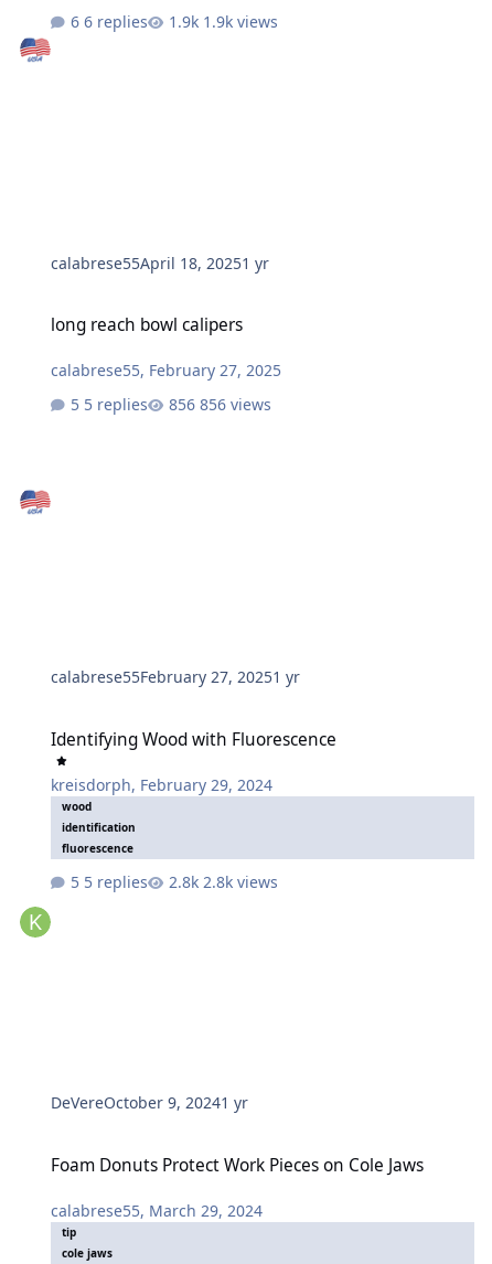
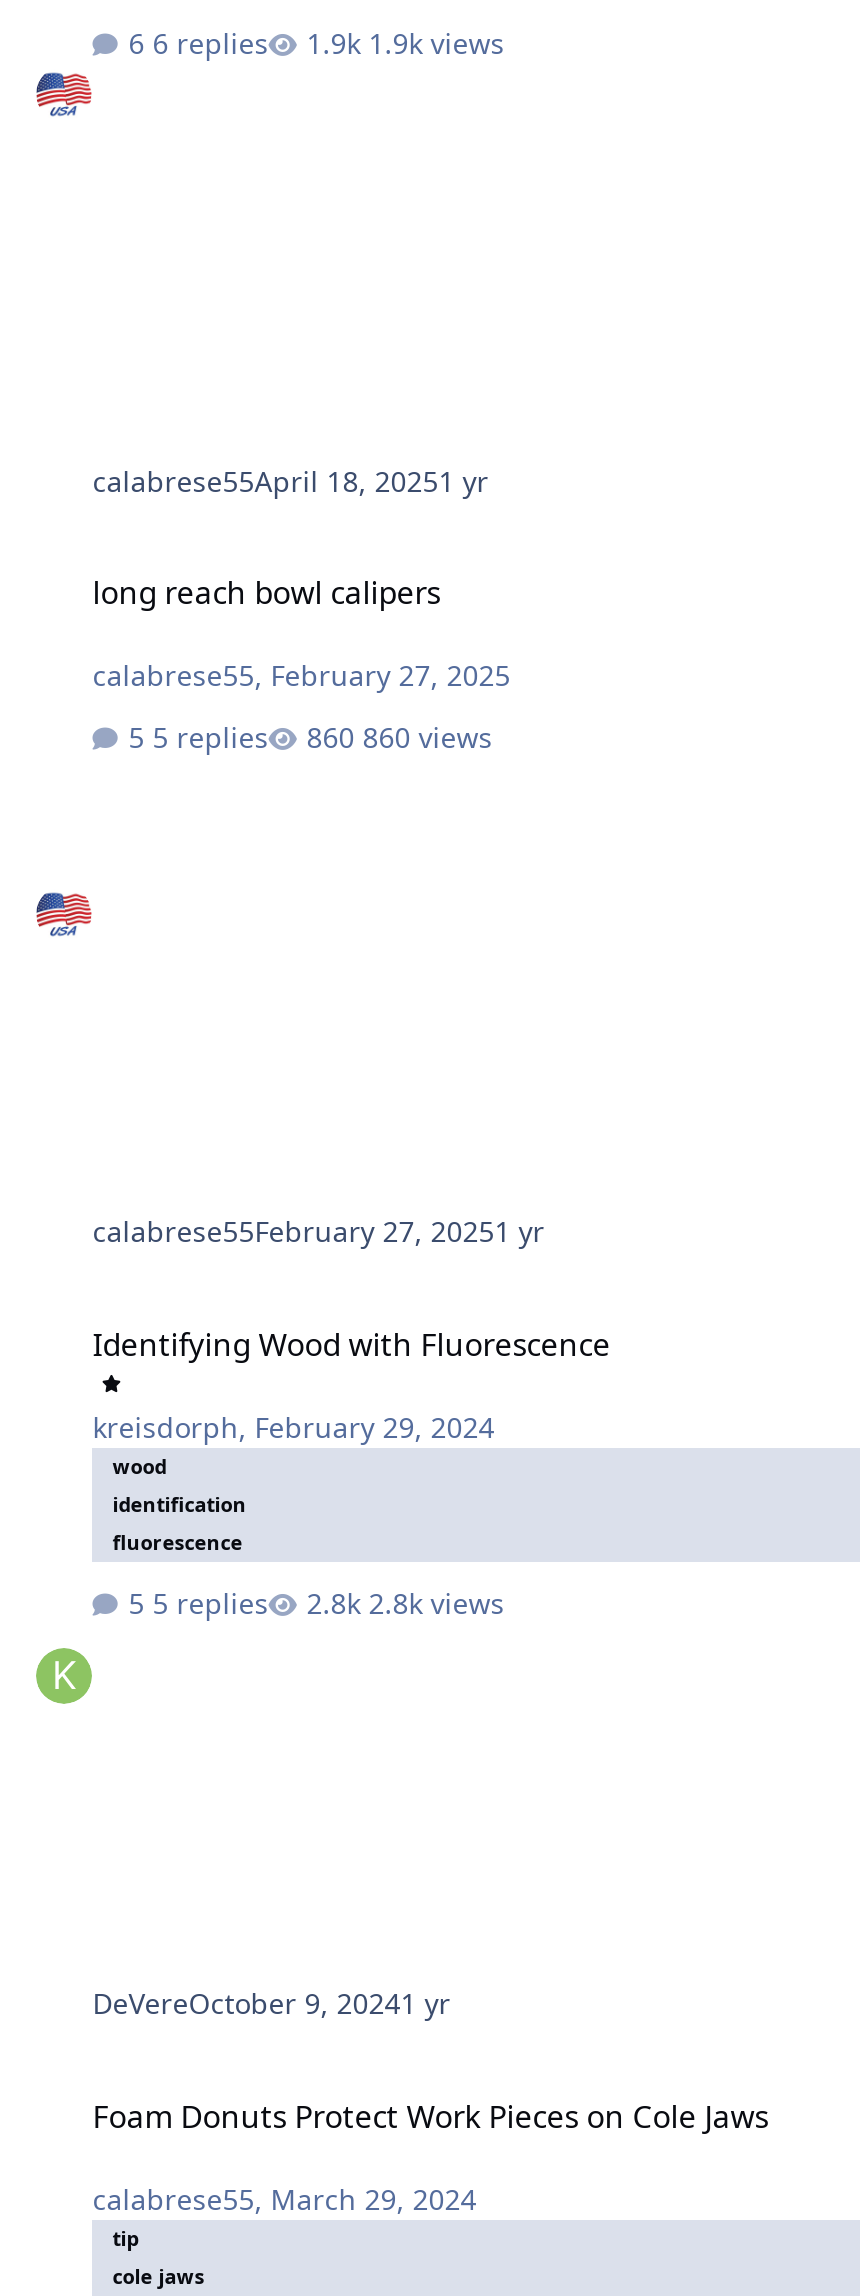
[200,394,272,415] 856 views -> [362,719,492,757] 860 views

